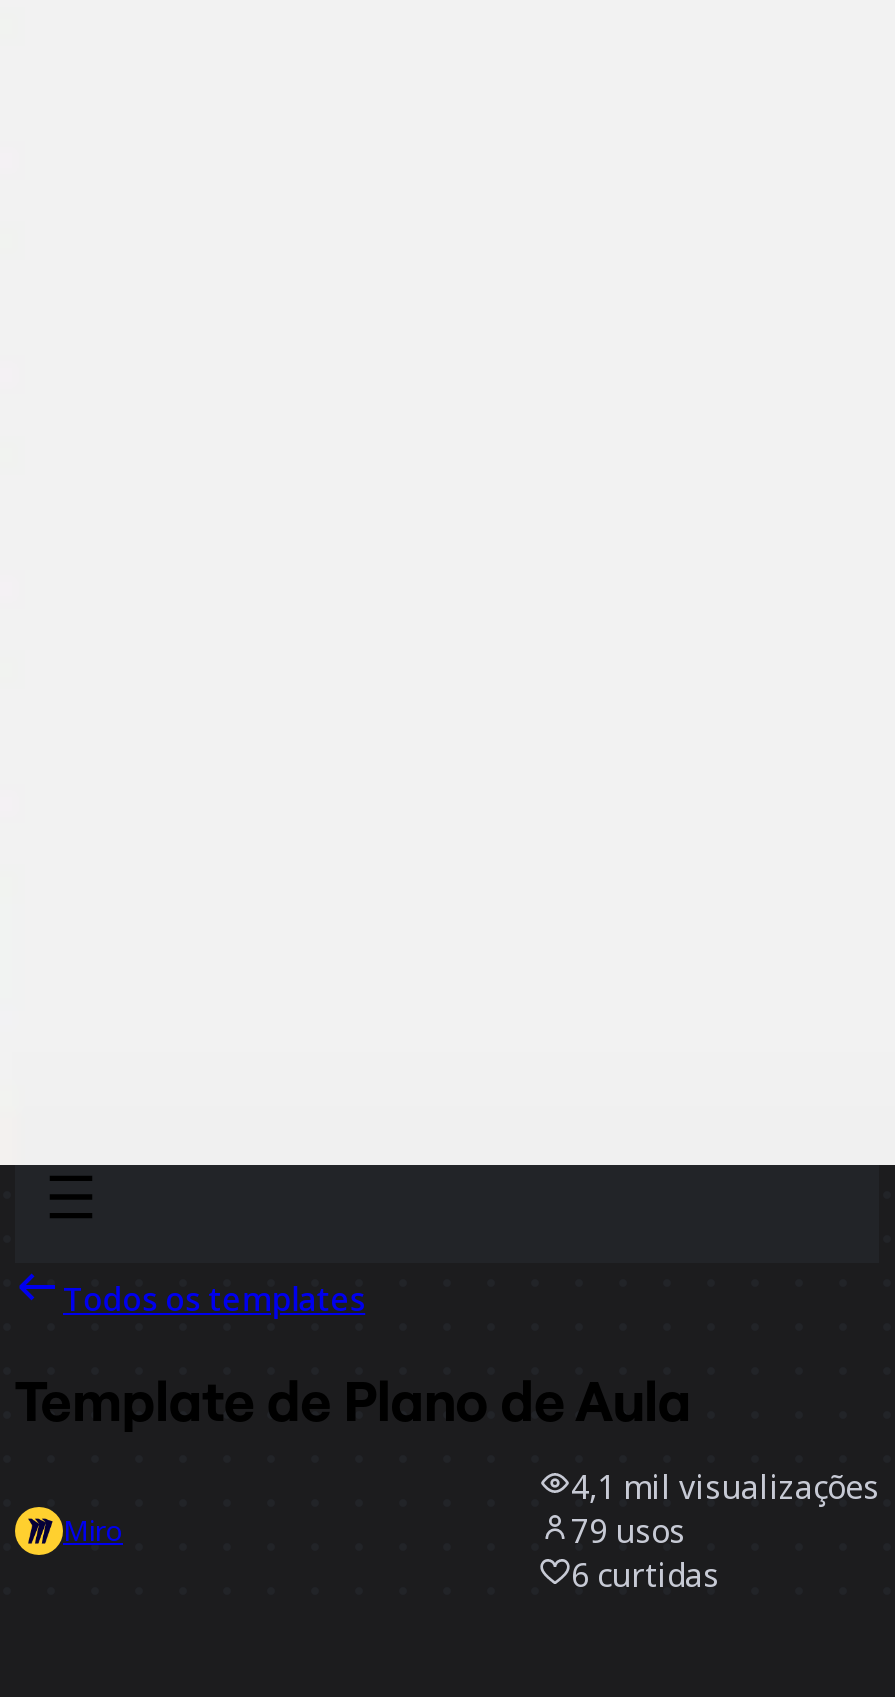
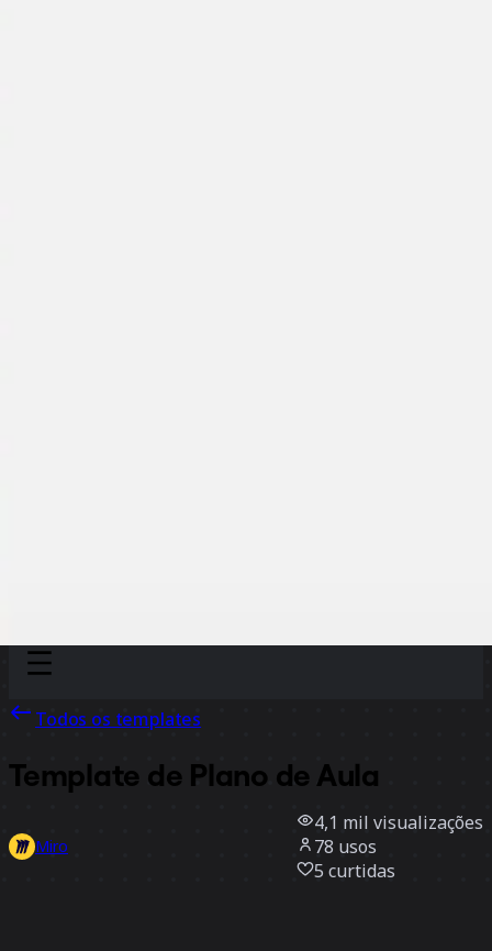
[571,1510,685,1554] 79 usos -> [314,835,377,859] 78 usos
[571,1554,719,1598] 6 curtidas -> [314,859,395,883] 5 curtidas

